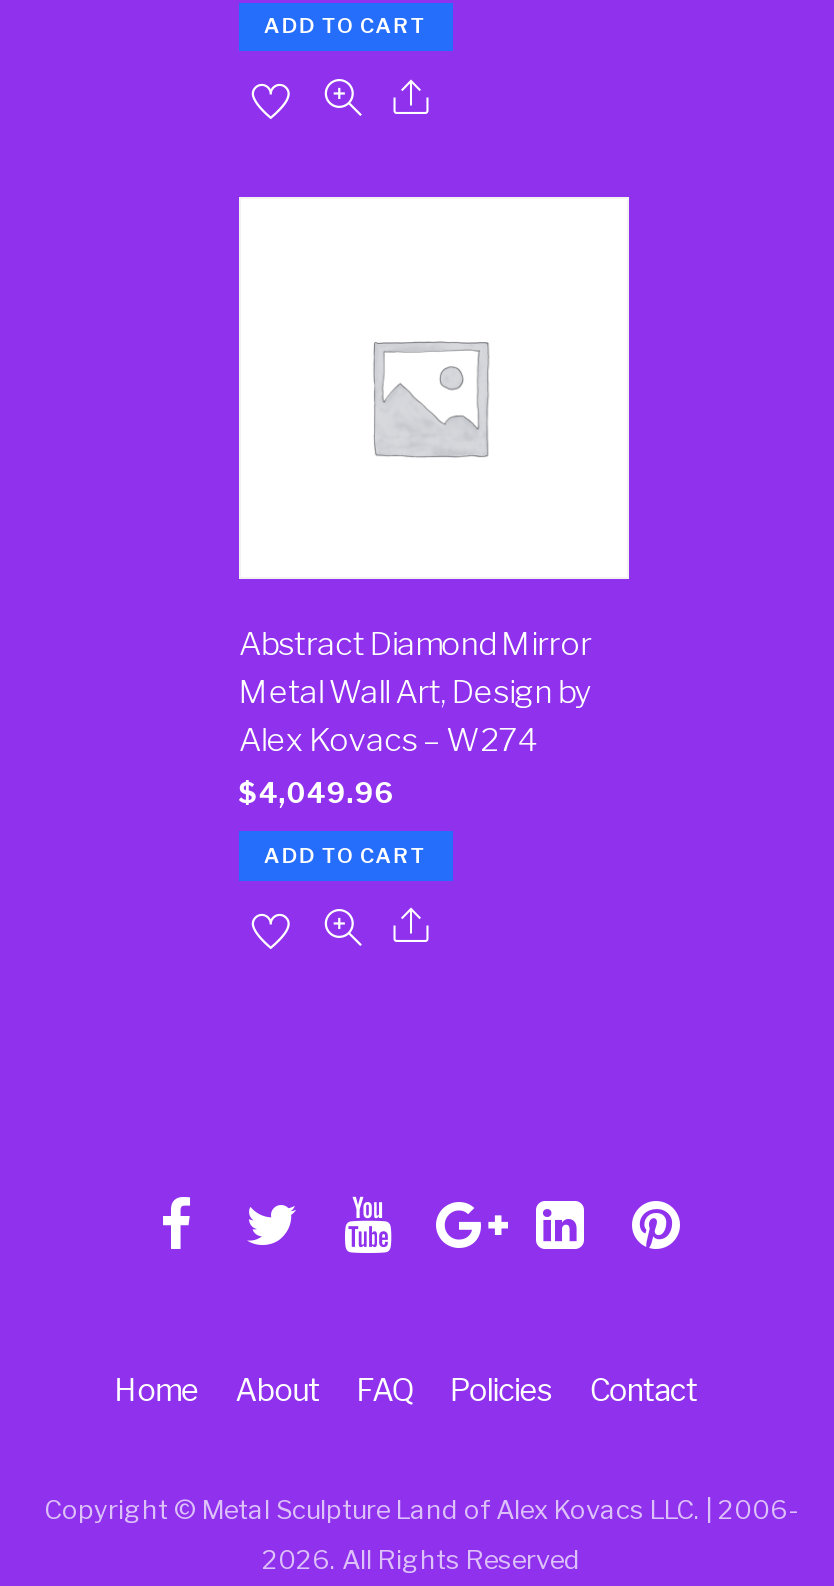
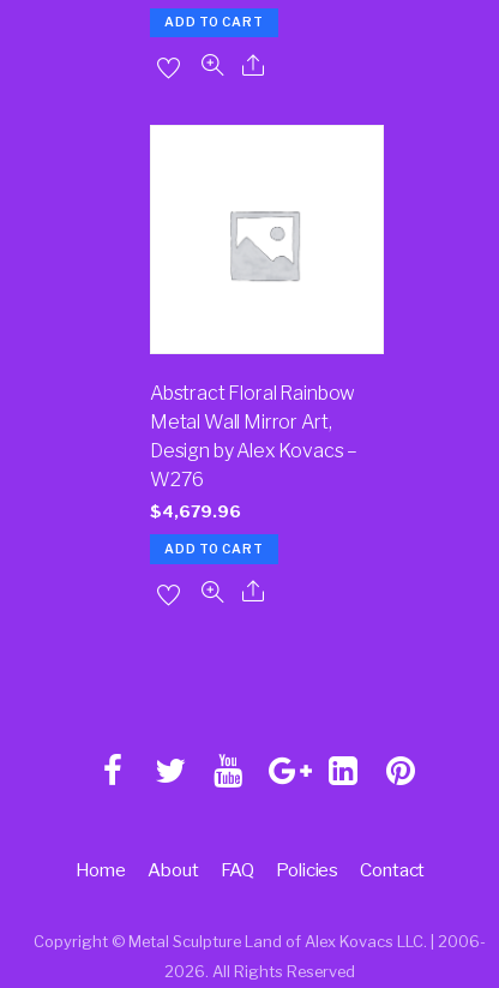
[239,625,591,759] Abstract Diamond Mirror | Metal Wall Art, Design by | Alex Kovacs – W274 -> [150,382,358,491] Abstract Floral Rainbow | Metal Wall Mirror Art, | Design by Alex Kovacs – | W276
[239,777,395,809] $4,049.96 -> [150,502,241,521] $4,679.96

